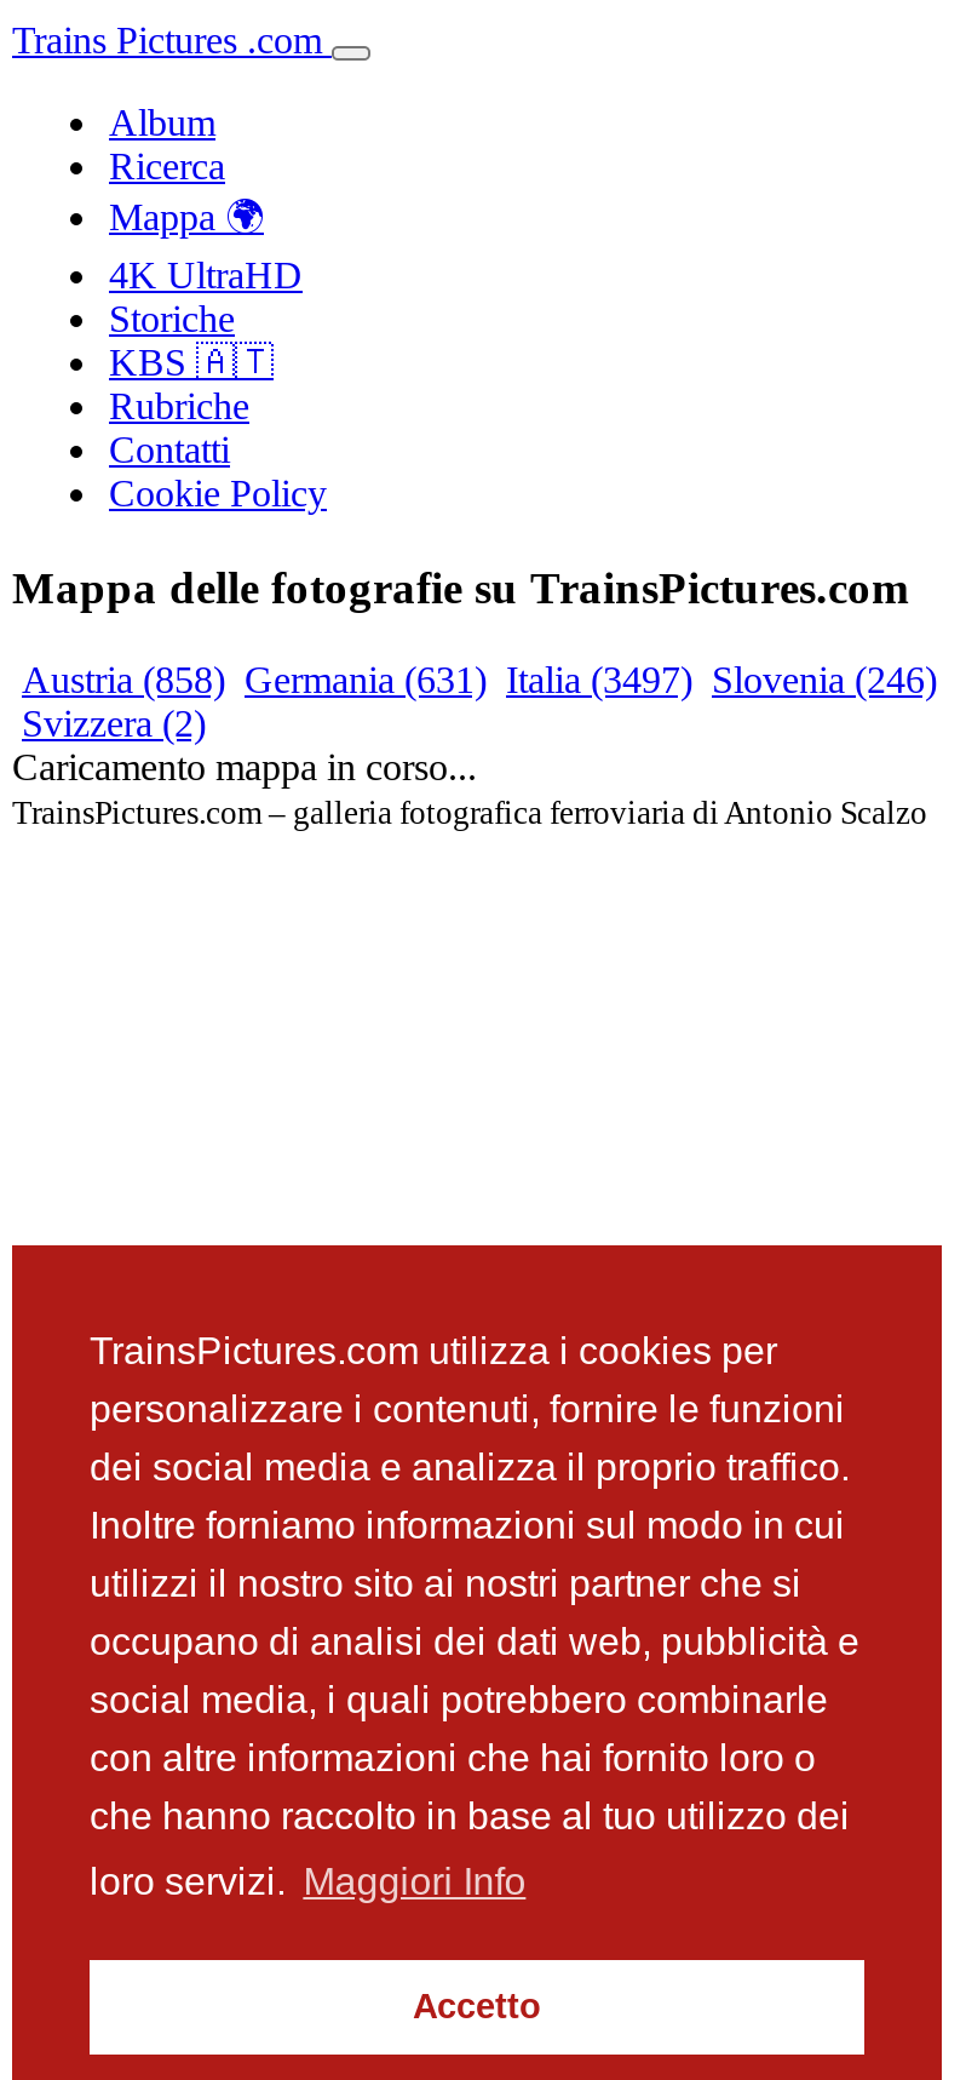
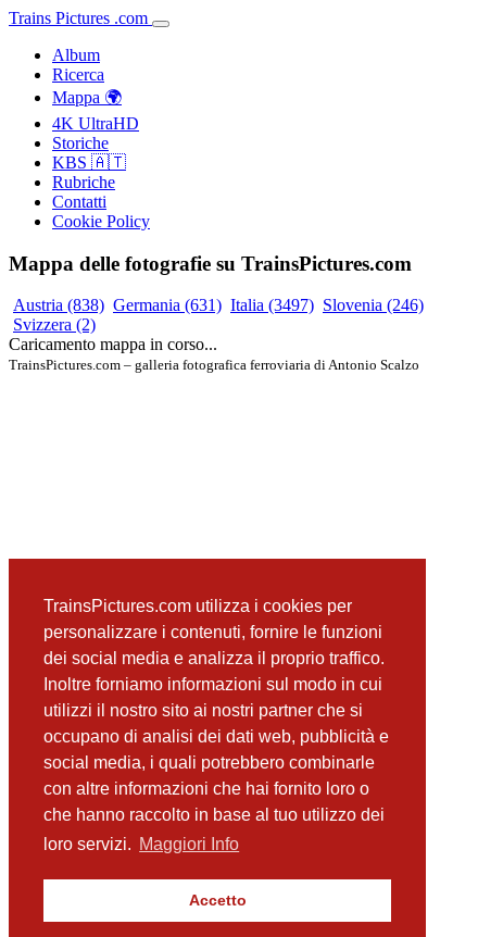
[22,660,937,701] Austria (858) Germania (631) Italia (3497) Slovenia (246) -> [13,296,424,315] Austria (838) Germania (631) Italia (3497) Slovenia (246)

